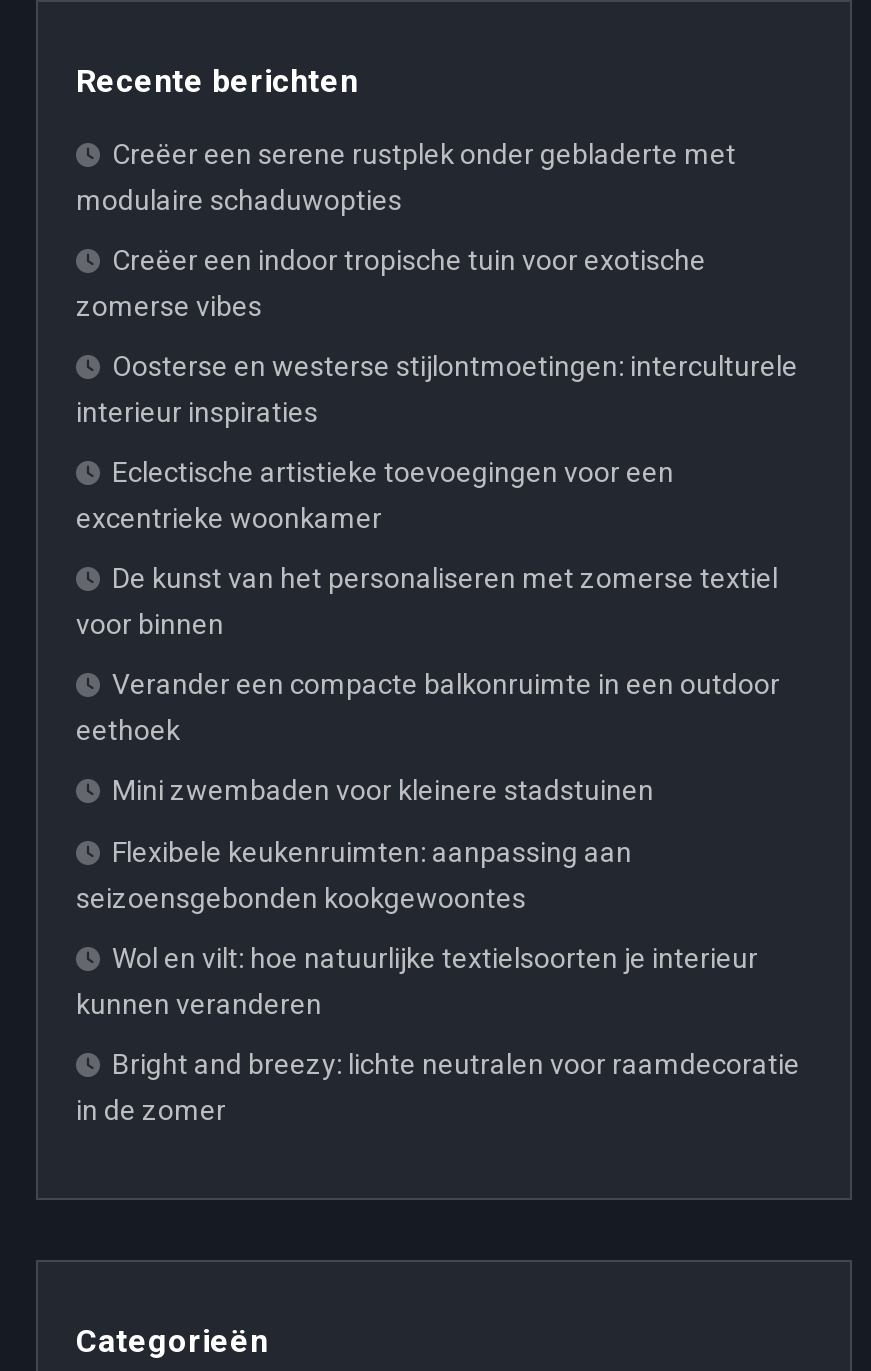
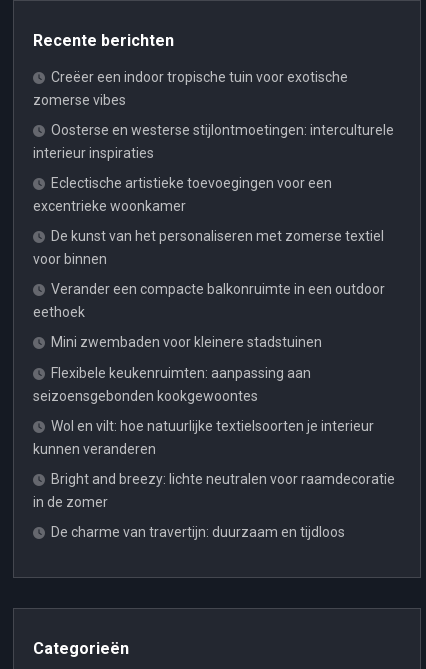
[76,137,736,215] Creëer een serene rustplek onder gebladerte met | modulaire schaduwopties -> none
moved [76,243,800,1125] -> [33,68,395,509]: Creëer een indoor tropische tuin voor exotische | zomerse vibes | Oosterse en westerse stijlontmoetingen: interculturele | ... | Bright and breezy: lichte neutralen voor raamdecoratie | in de zomer
none -> [51,523,345,539] De charme van travertijn: duurzaam en tijdloos

